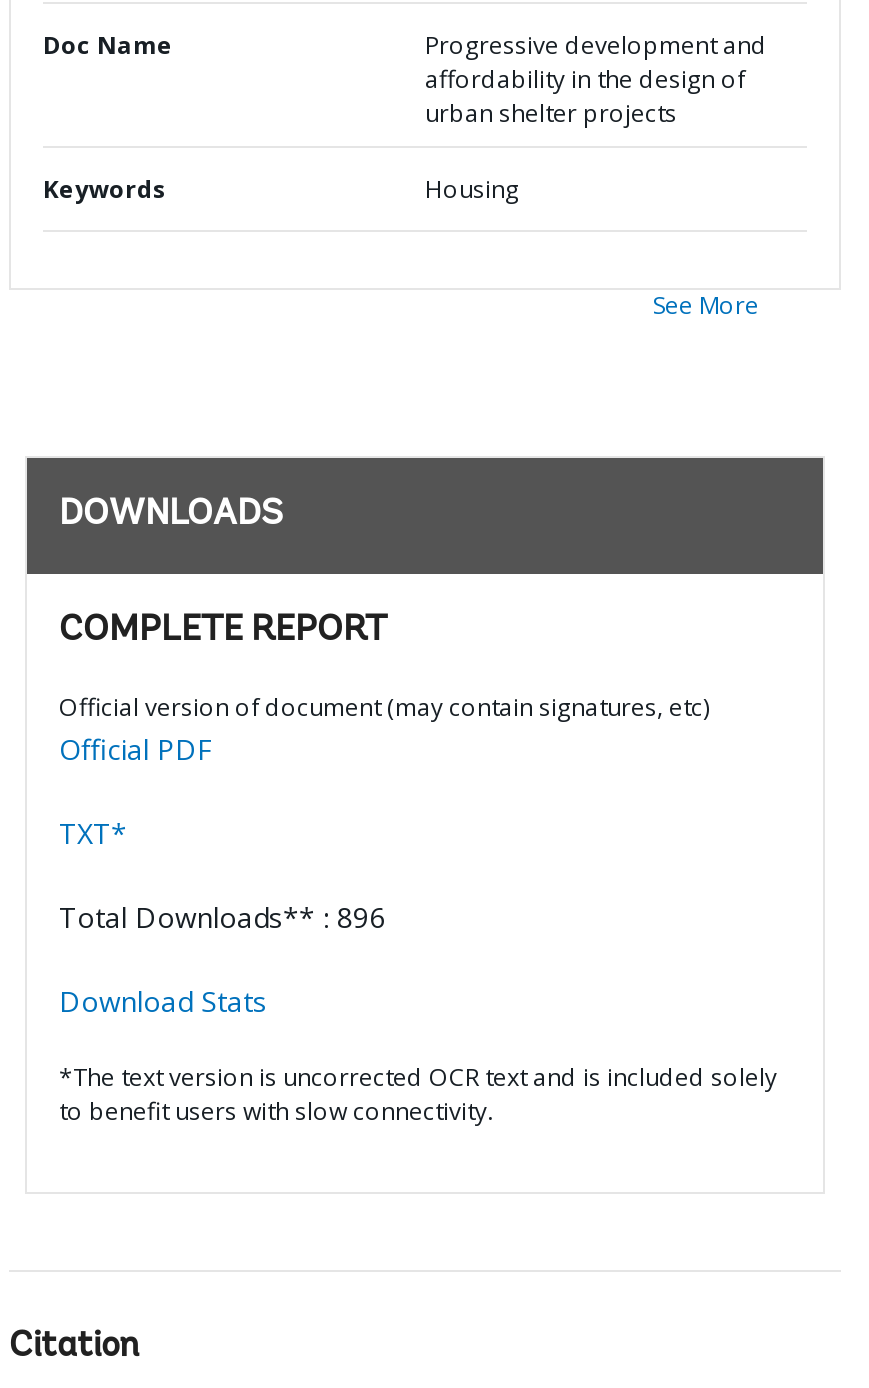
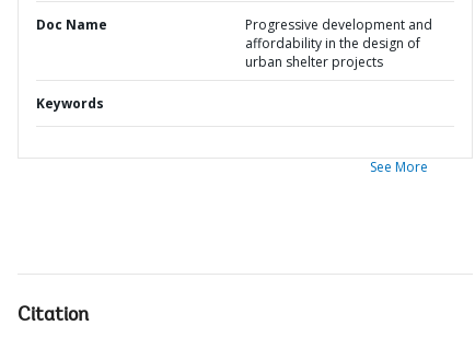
[425,172,519,206] Housing -> none
[59,498,777,1128] DOWNLOADS | COMPLETE REPORT | Official version of document (may contain signatures, etc) | Official PDF | TXT* | Total Downloads** : 896 | Download Stats | *The text version is uncorrected OCR text and is included solely | to benefit users with slow connectivity. -> none

